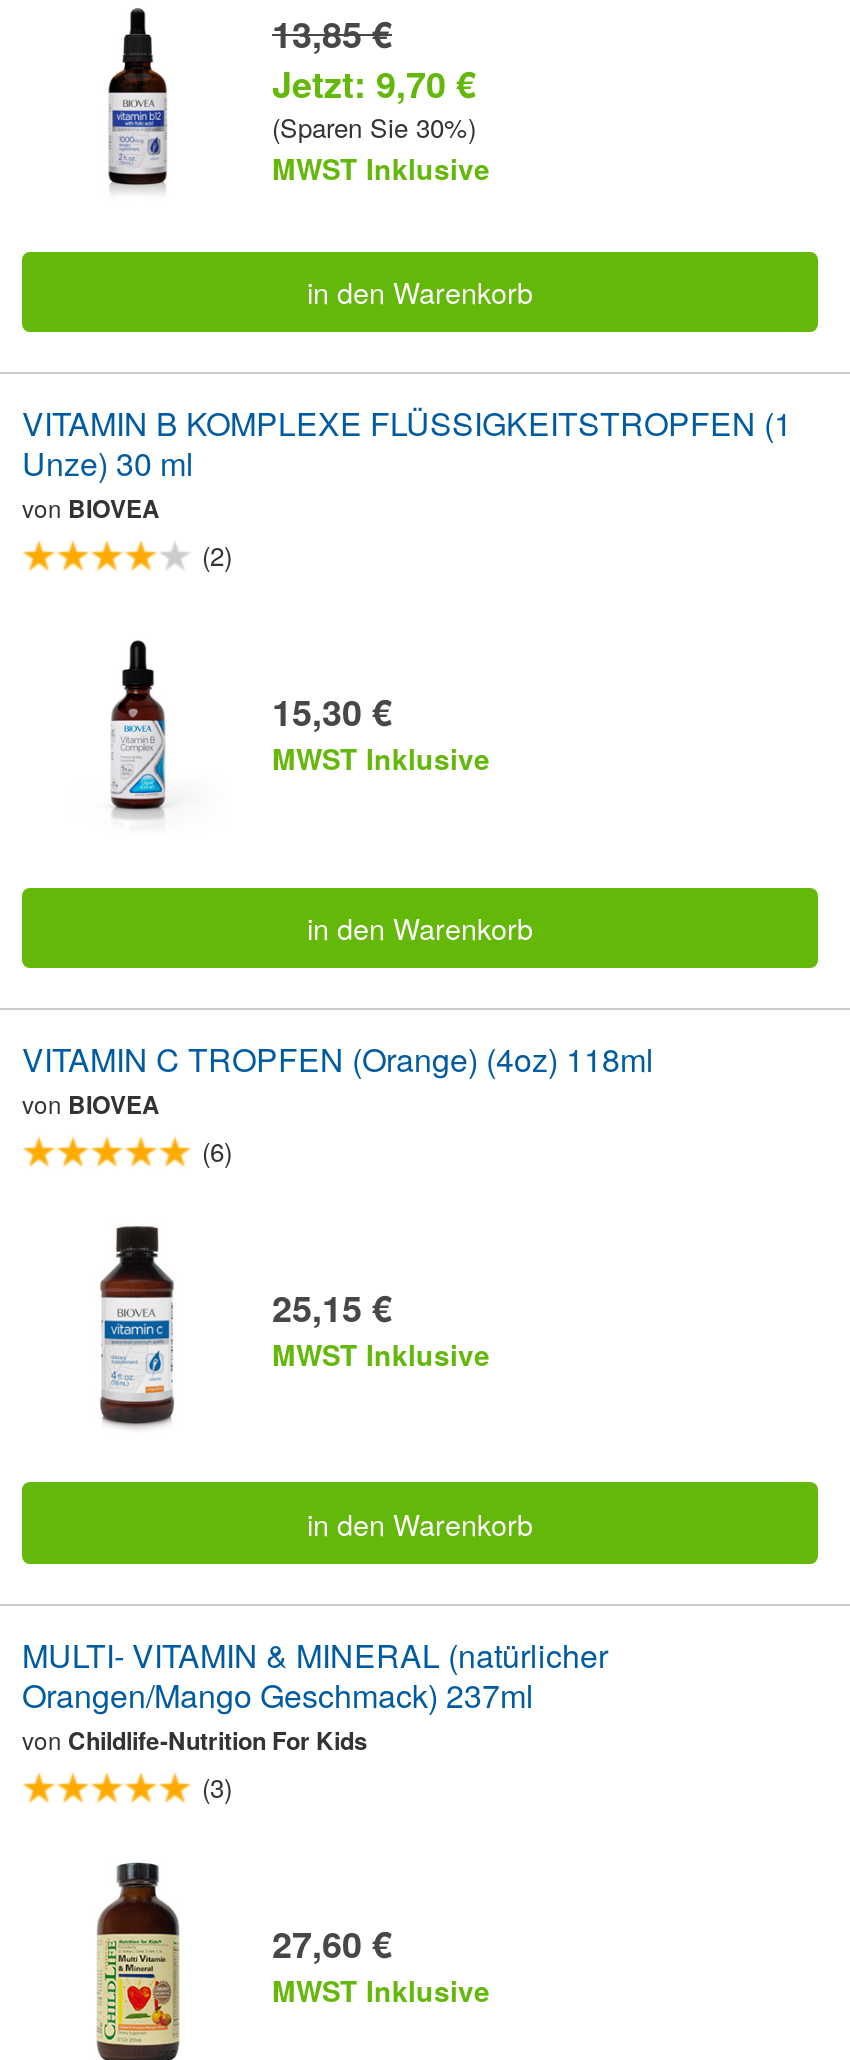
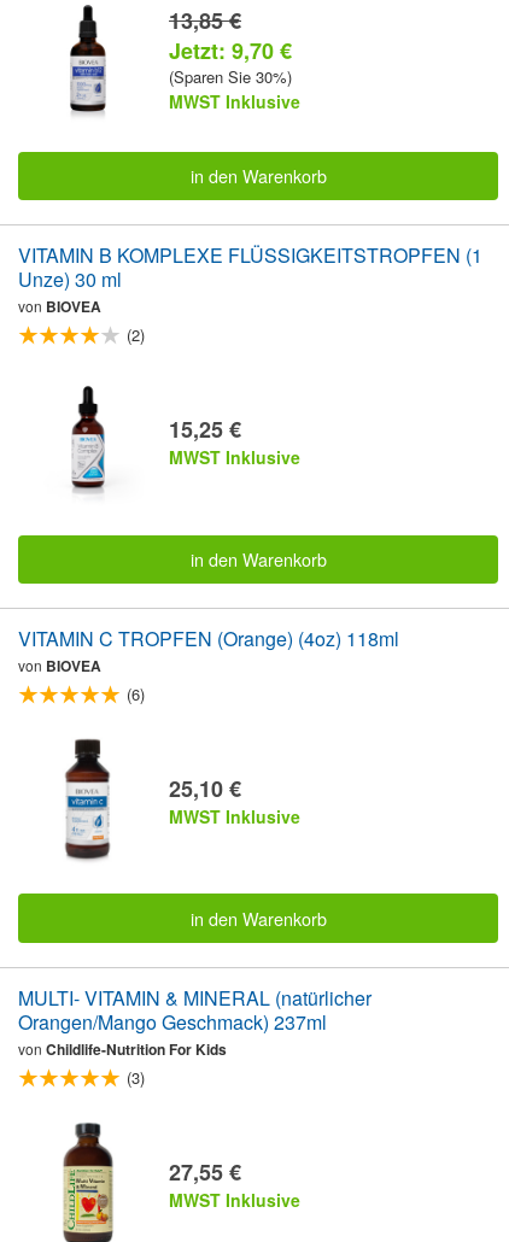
[272,687,392,739] 15,30 € -> [169,414,241,445] 15,25 €
[272,1282,392,1334] 25,15 € -> [169,773,241,805] 25,10 €
[272,1918,392,1970] 27,60 € -> [169,1157,241,1188] 27,55 €

